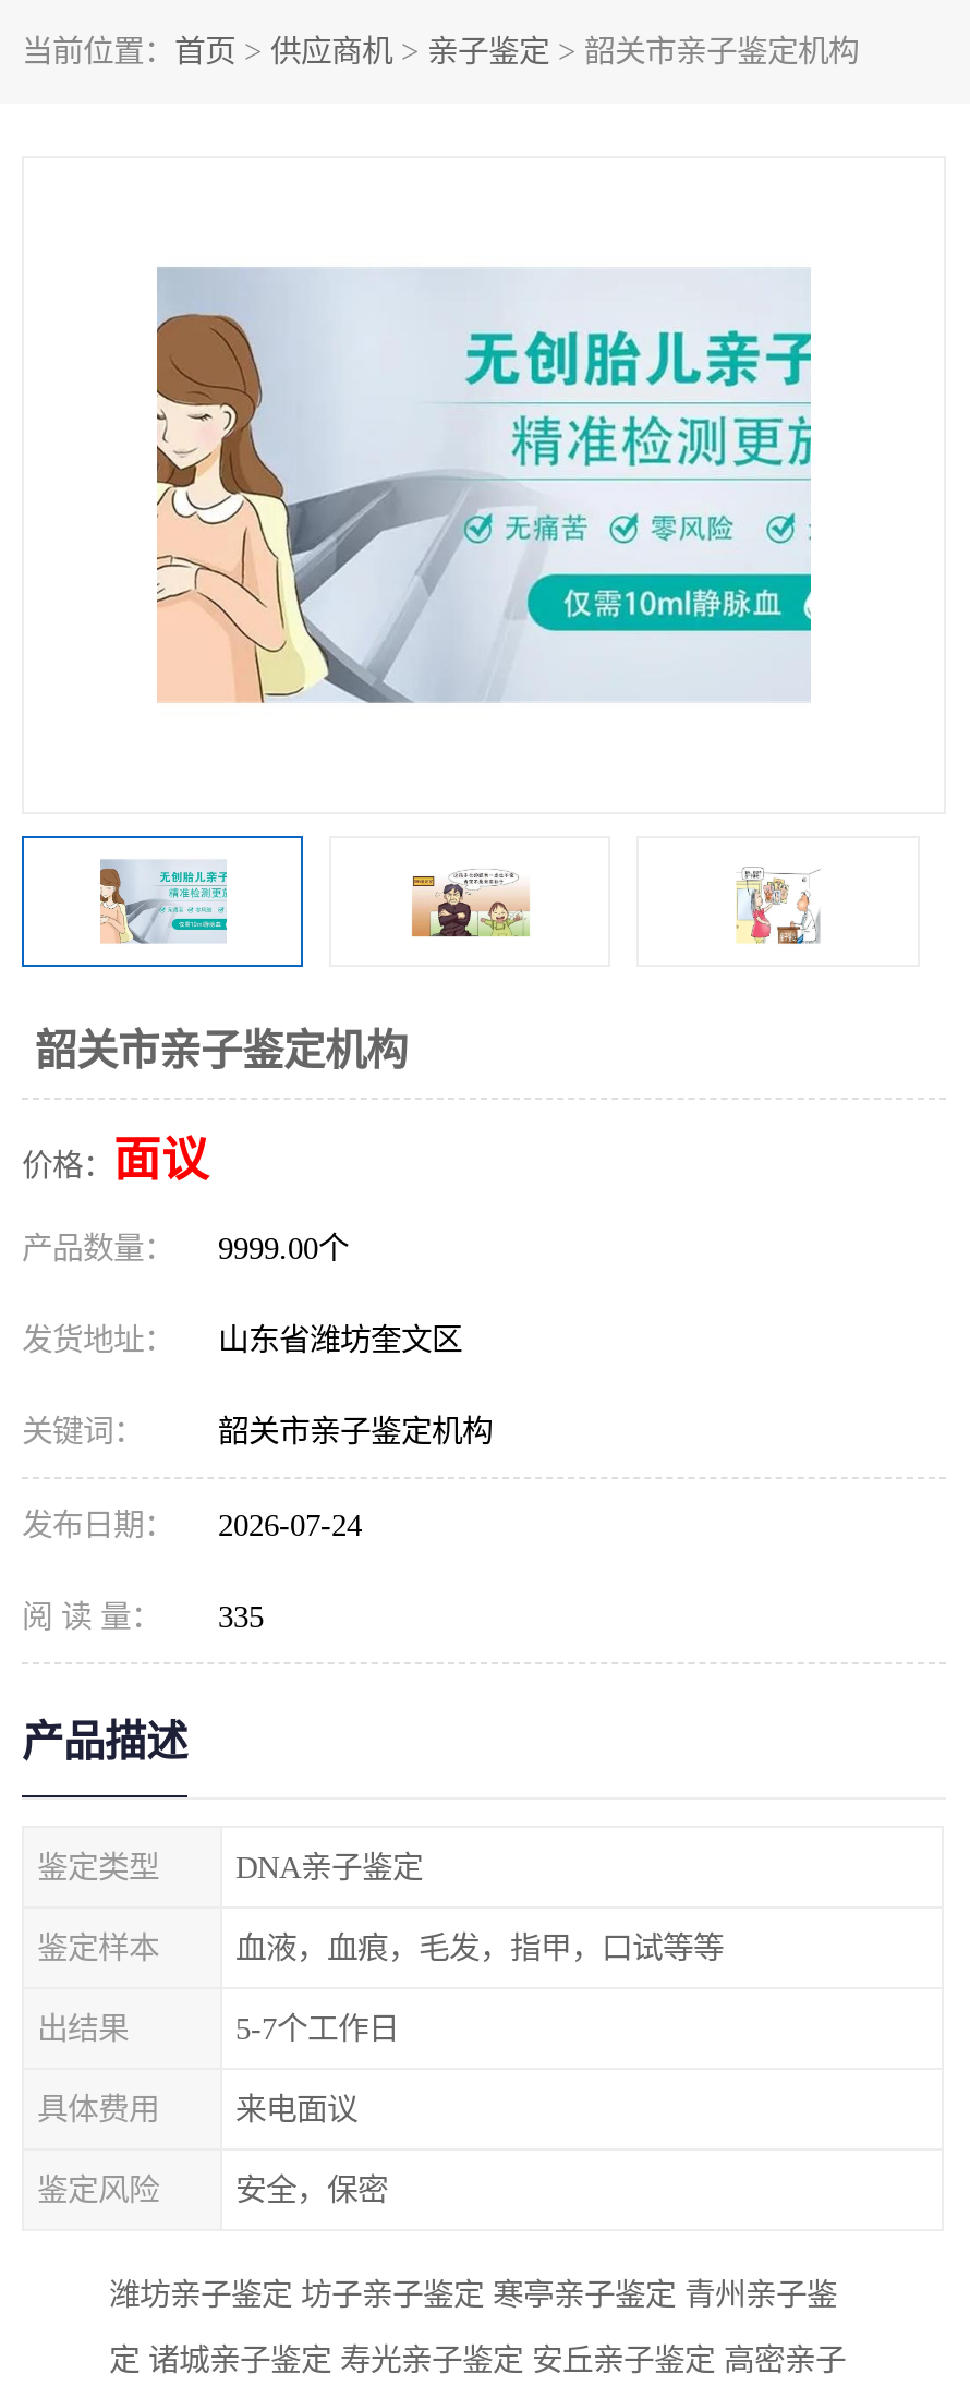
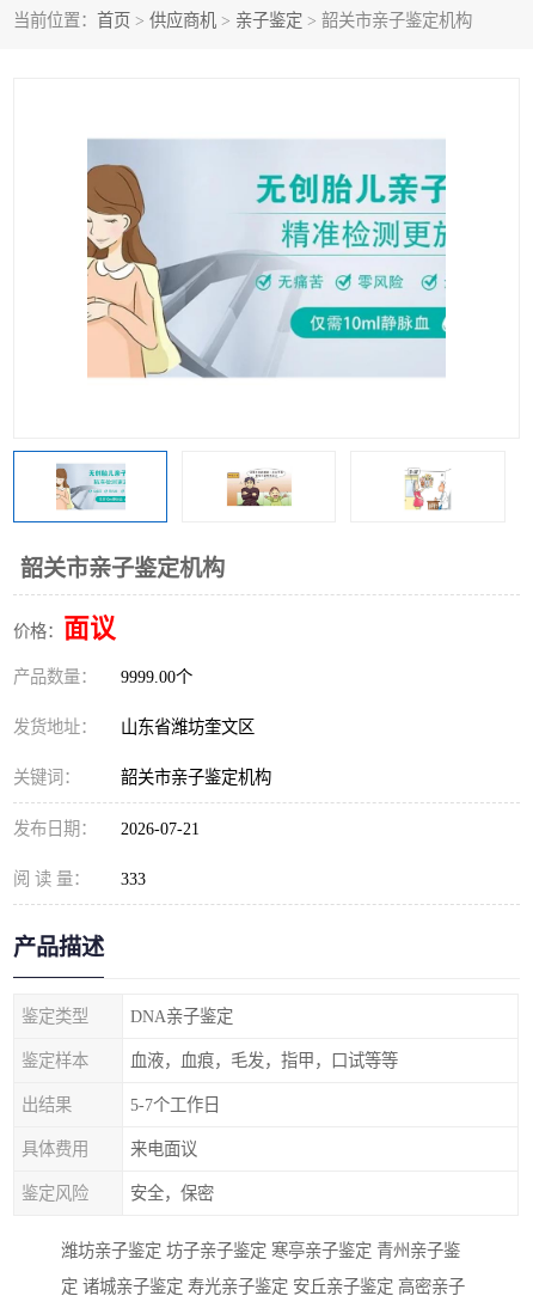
[22,1507,362,1542] 发布日期： 2026-07-24 -> [13,819,200,838] 发布日期： 2026-07-21
[22,1599,264,1634] 阅 读 量： 335 -> [13,869,146,888] 阅 读 量： 333

